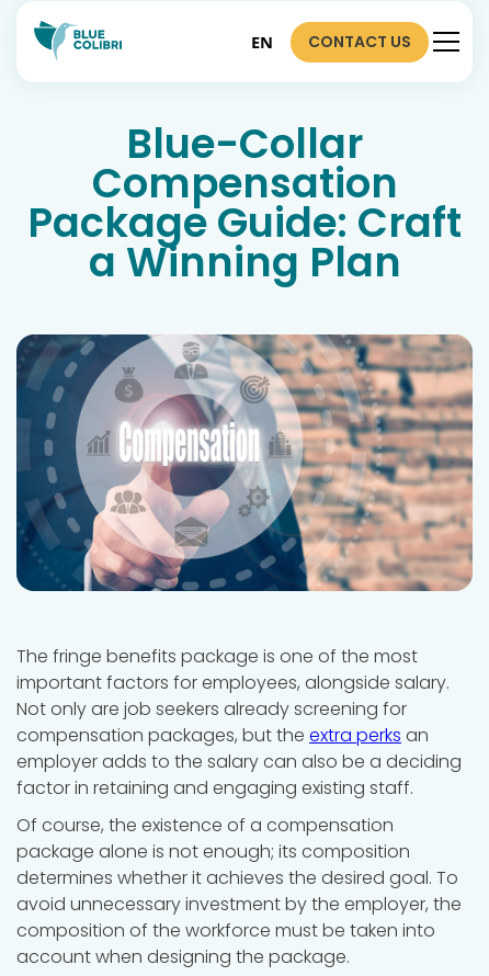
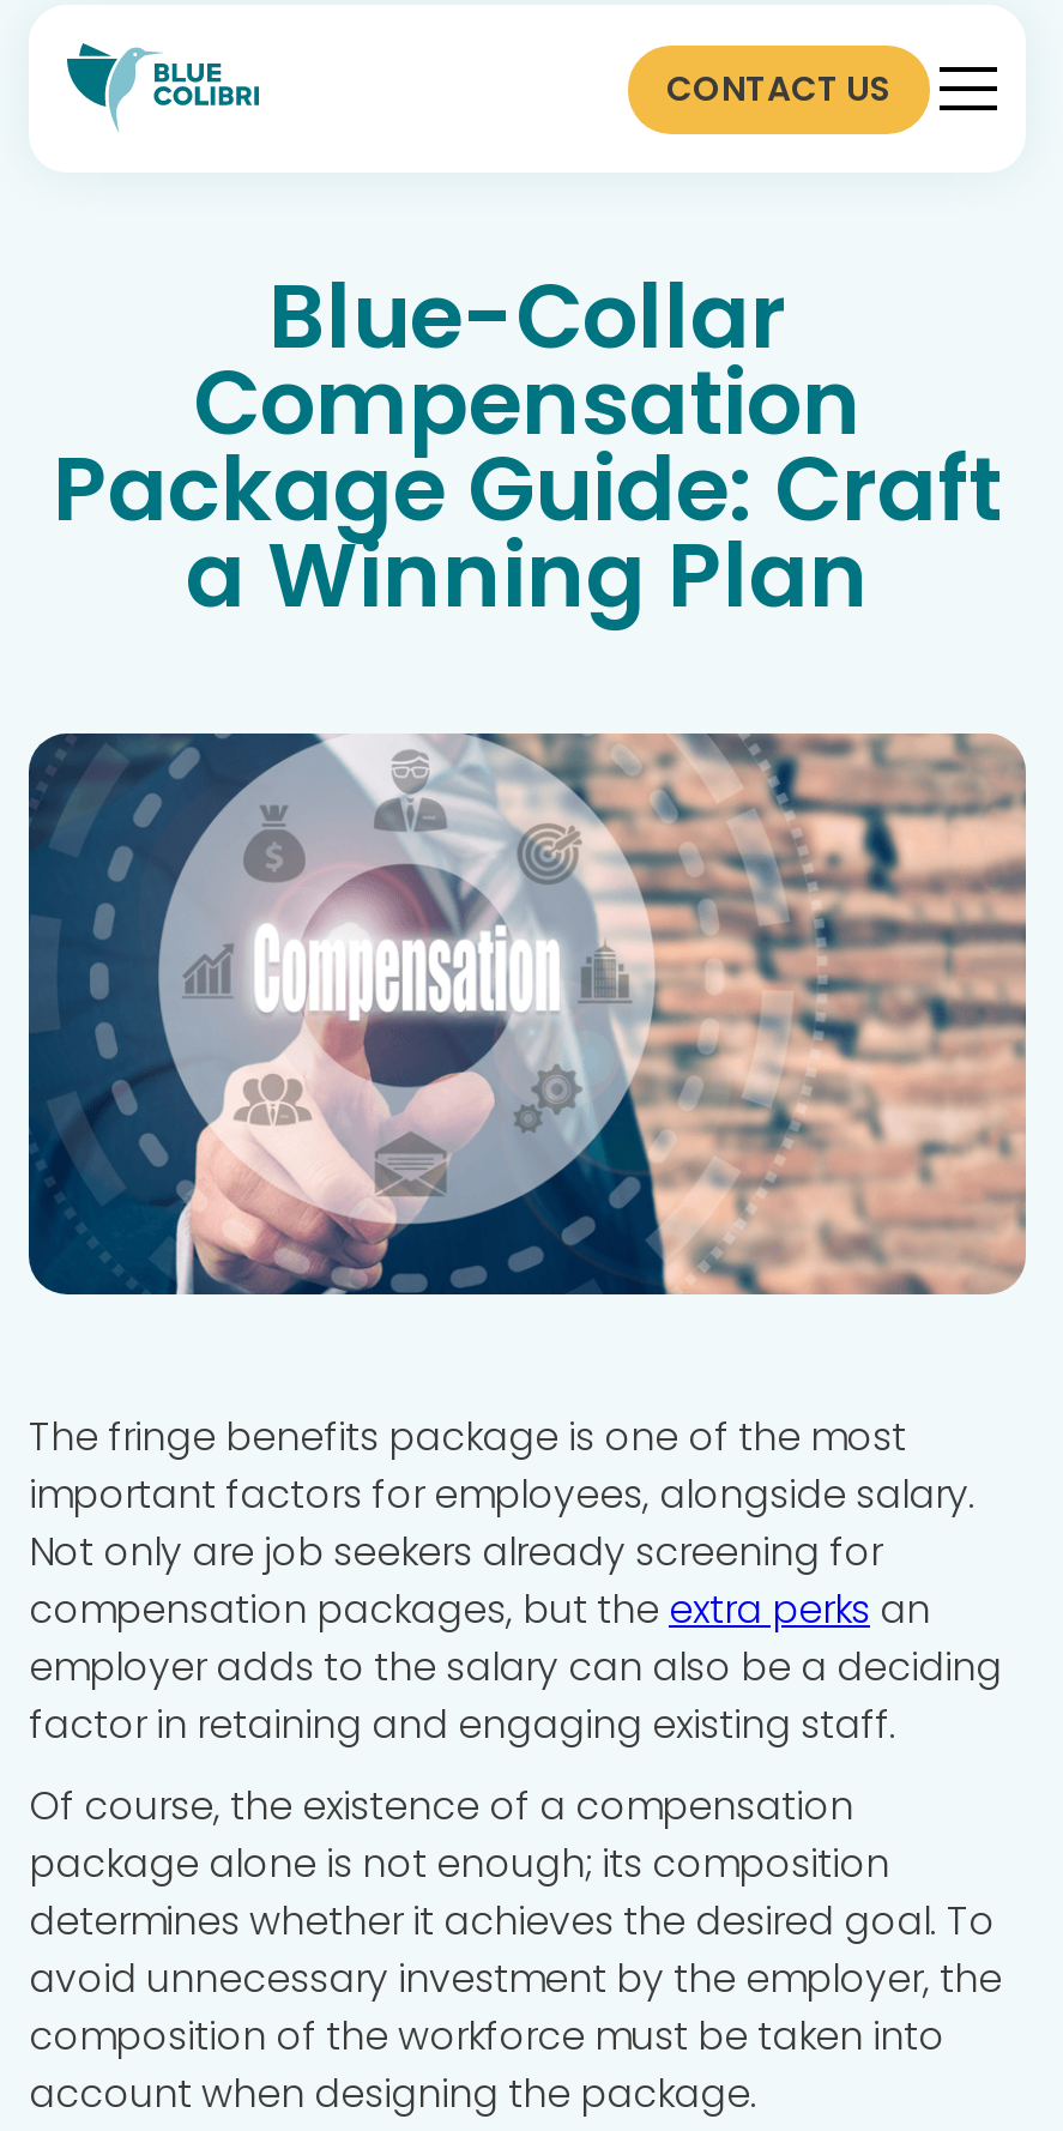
[251,31,273,53] EN -> none

